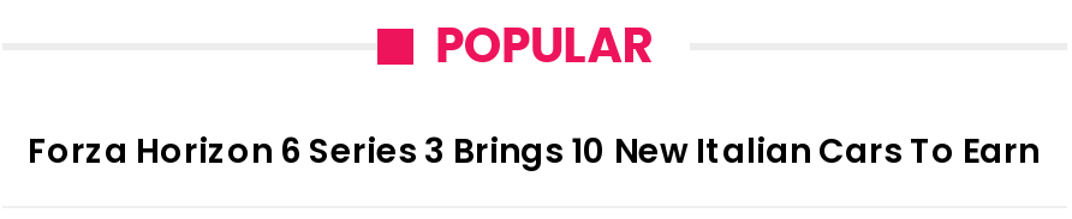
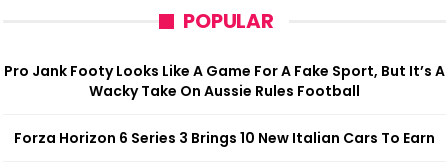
none -> [3,61,444,101] Pro Jank Footy Looks Like A Game For A Fake Sport, But It’s A | Wacky Take On Aussie Rules Football

